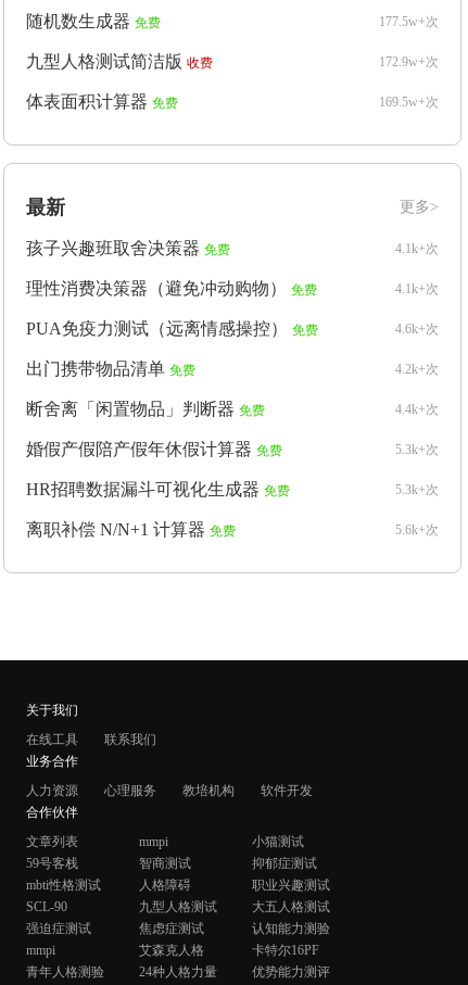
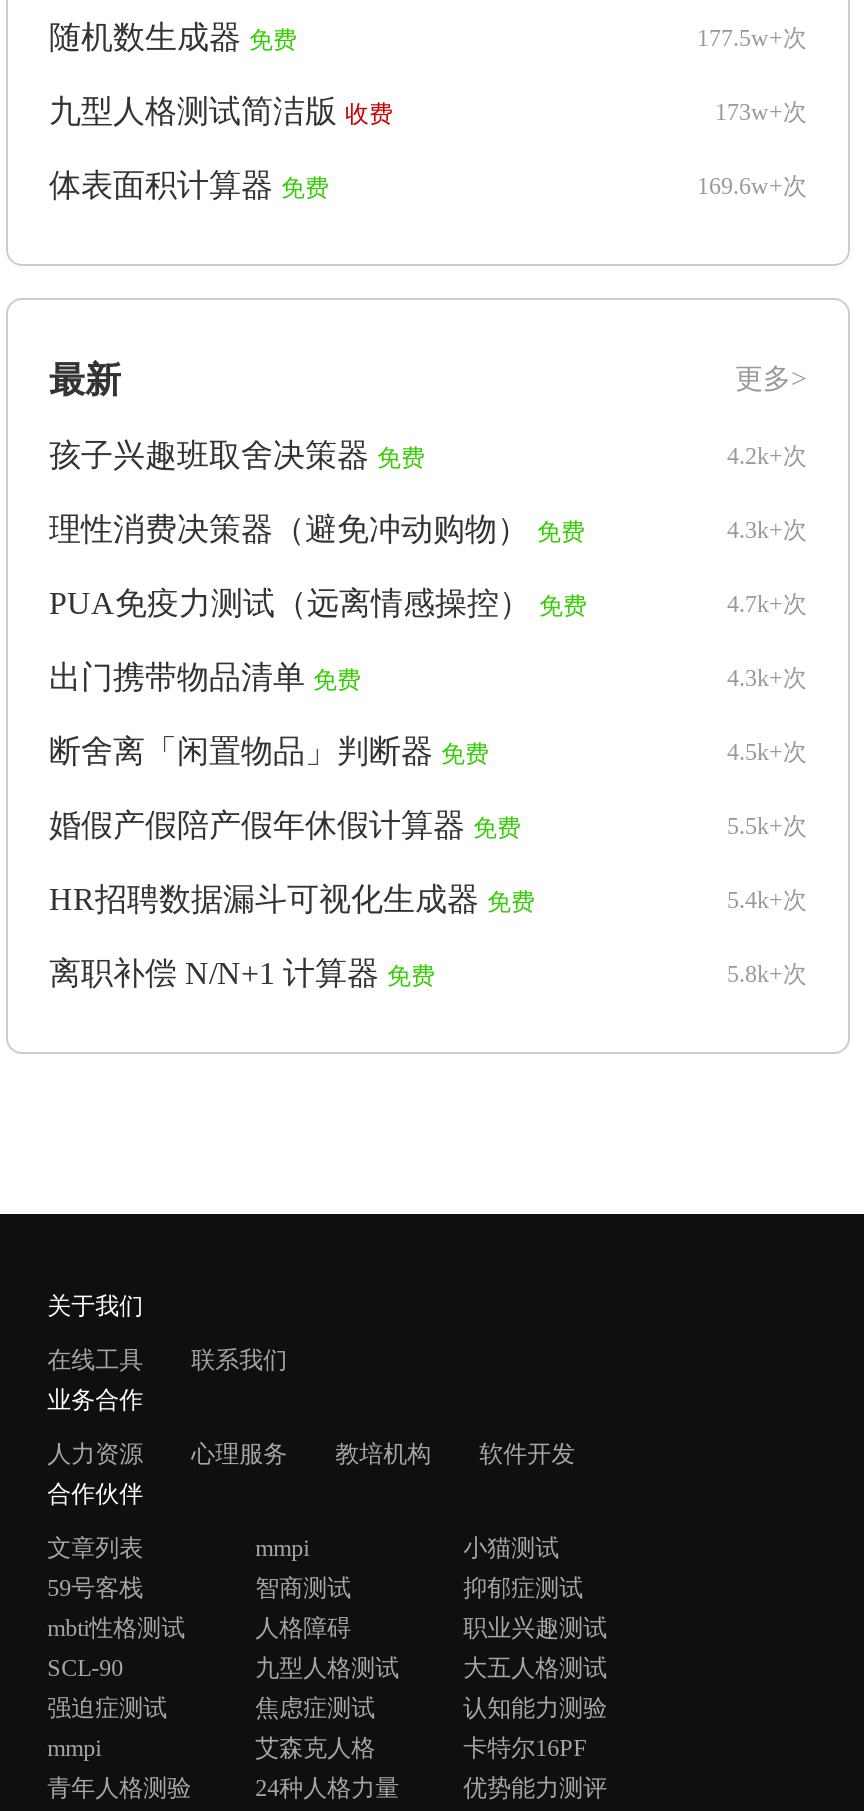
[378,54,438,69] 172.9w+次 -> [715,98,807,126] 173w+次
[378,94,438,109] 169.5w+次 -> [697,172,807,200] 169.6w+次
[395,241,438,256] 4.1k+次 -> [727,442,807,470] 4.2k+次
[395,281,438,296] 4.1k+次 -> [727,516,807,544] 4.3k+次
[395,321,438,336] 4.6k+次 -> [727,590,807,618] 4.7k+次
[395,361,438,377] 4.2k+次 -> [727,664,807,692] 4.3k+次
[395,402,438,417] 4.4k+次 -> [727,738,807,766] 4.5k+次
[395,442,438,457] 5.3k+次 -> [727,812,807,840] 5.5k+次
[395,482,438,497] 5.3k+次 -> [727,886,807,914] 5.4k+次
[395,522,438,537] 5.6k+次 -> [727,960,807,988] 5.8k+次

